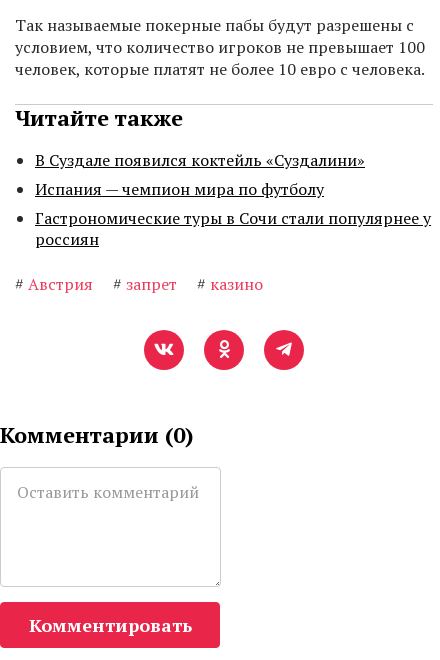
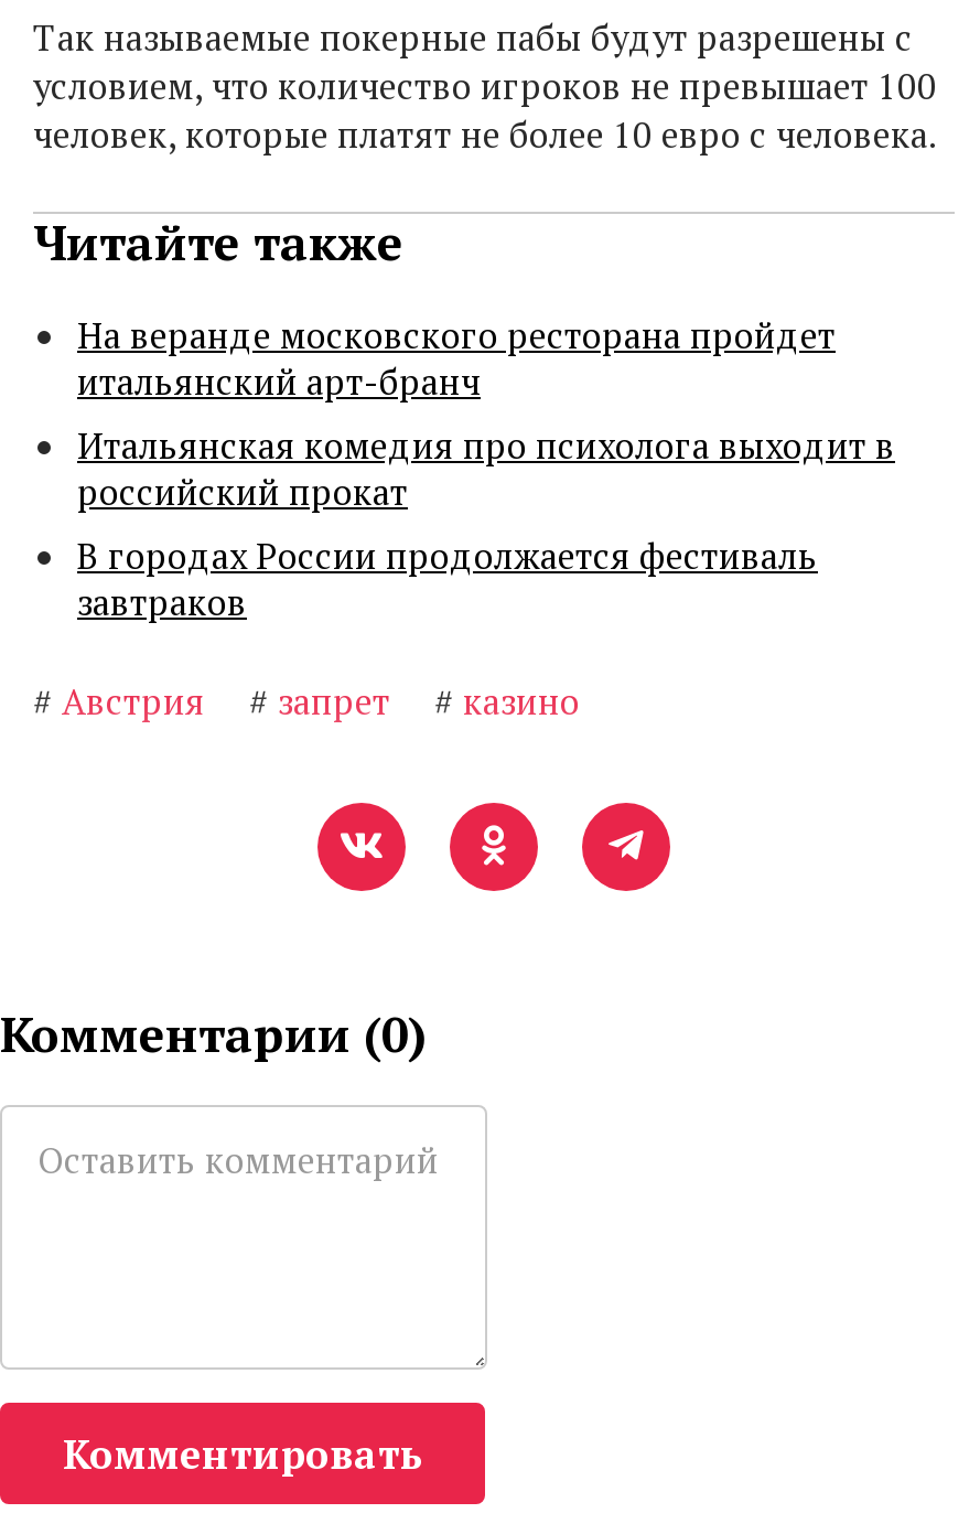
[35,149,431,250] В Суздале появился коктейль «Суздалини» | Испания — чемпион мира по футболу | Гастрономические туры в Сочи стали популярнее у | россиян -> [77,312,895,627] На веранде московского ресторана пройдет | итальянский арт-бранч | Итальянская комедия про психолога выходит в | российский прокат | В городах России продолжается фестиваль | завтраков

